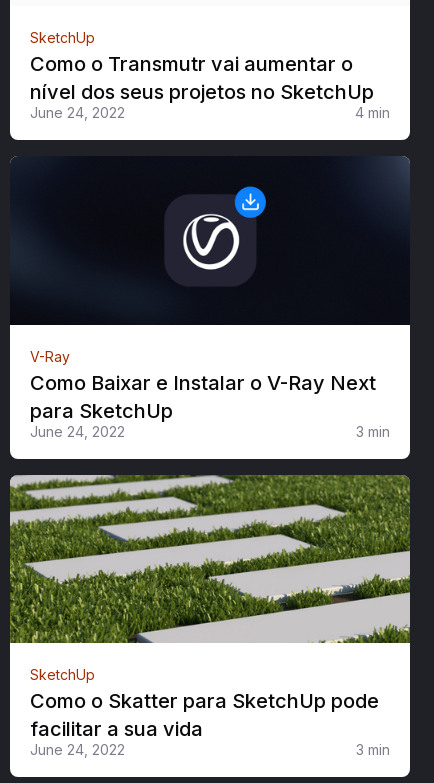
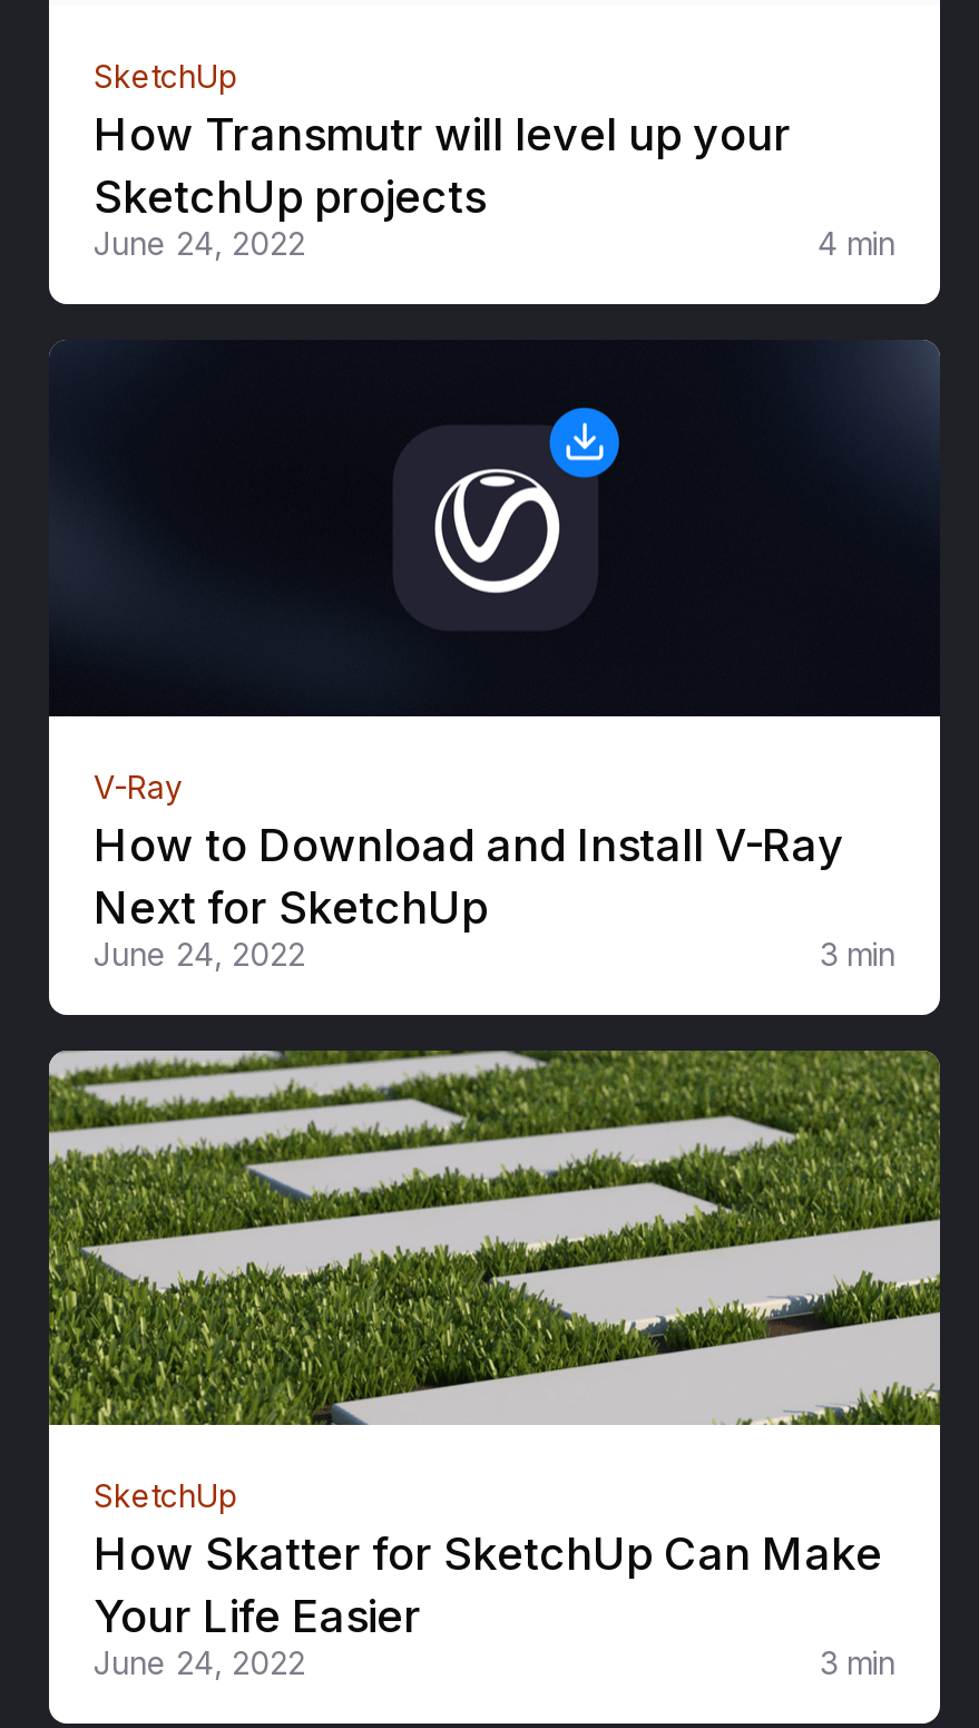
[30,52,374,104] Como o Transmutr vai aumentar o | nível dos seus projetos no SketchUp -> [94,109,791,225] How Transmutr will level up your | SketchUp projects
[30,371,376,423] Como Baixar e Instalar o V-Ray Next | para SketchUp -> [94,818,844,934] How to Download and Install V-Ray | Next for SketchUp
[30,689,379,741] Como o Skatter para SketchUp pode | facilitar a sua vida -> [94,1528,882,1644] How Skatter for SketchUp Can Make | Your Life Easier

